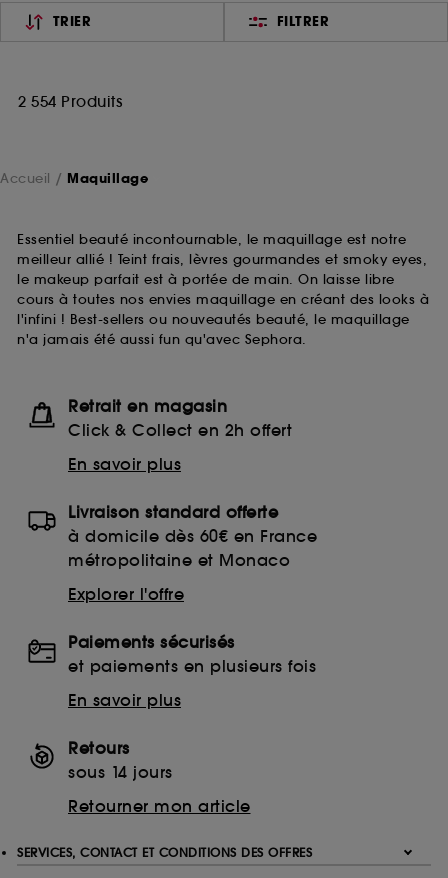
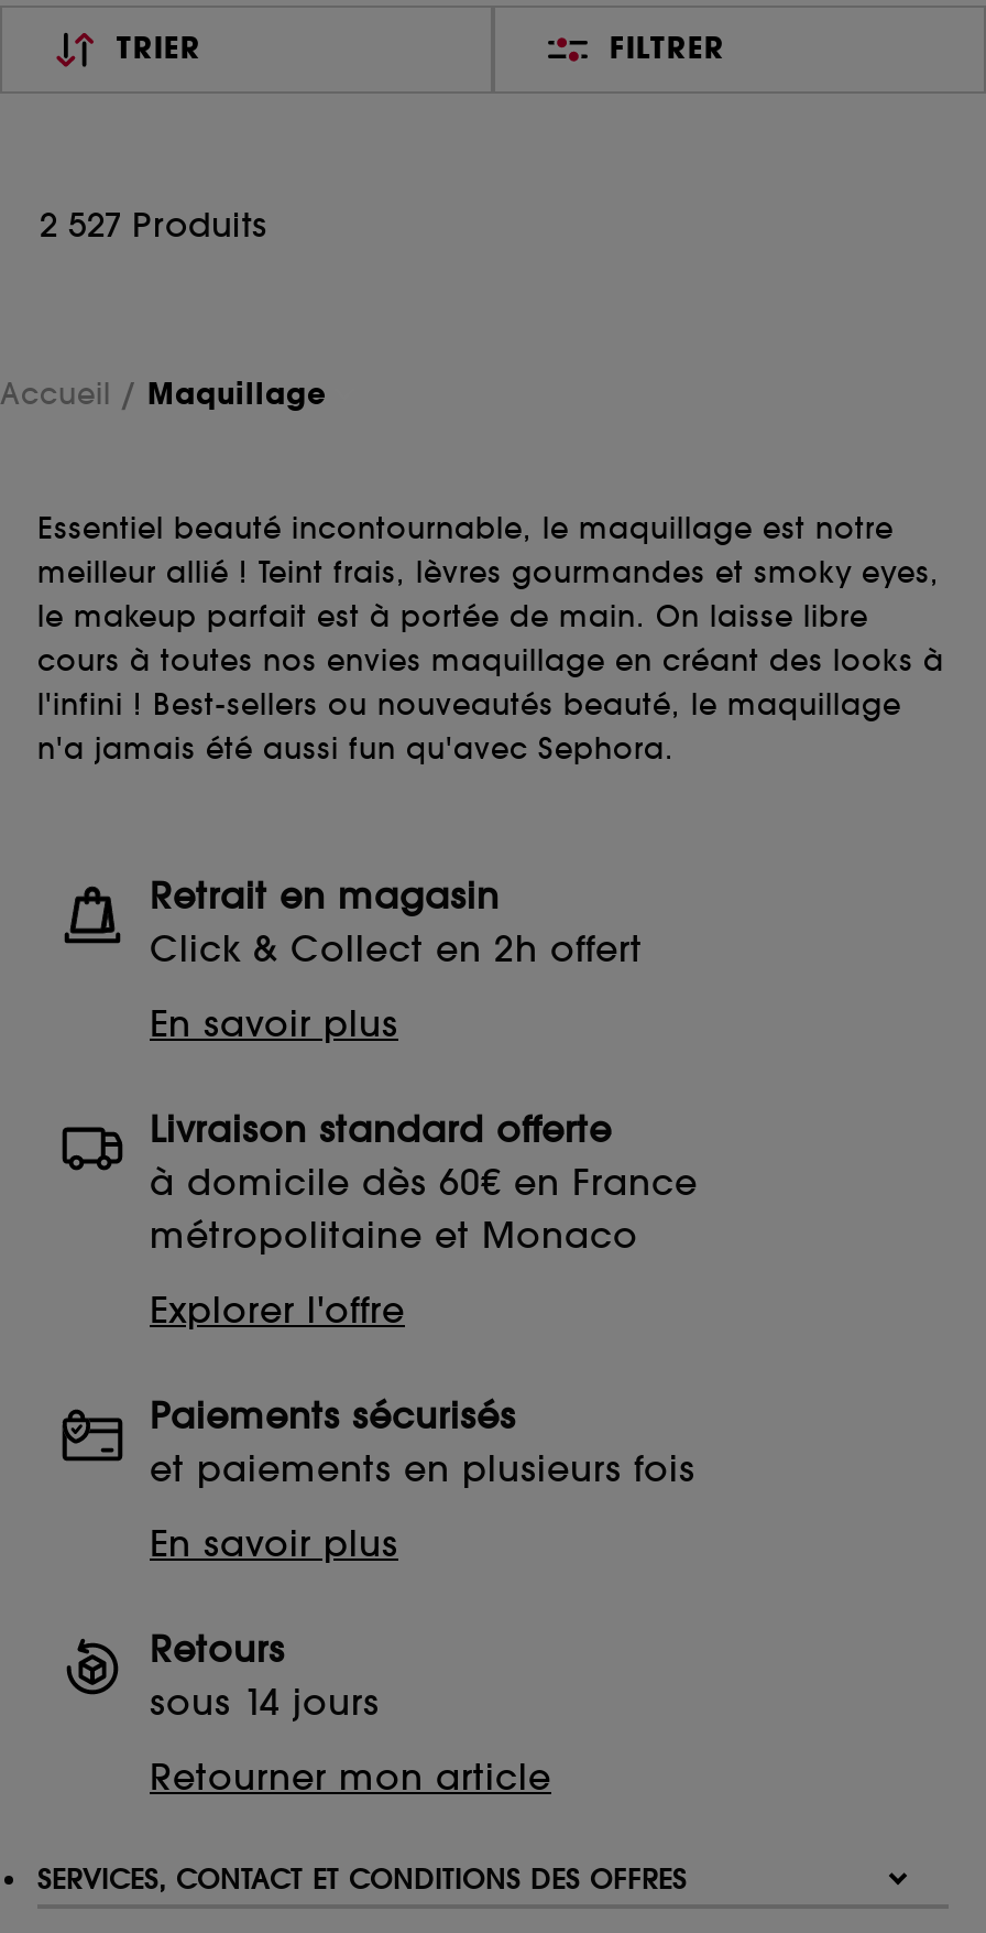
[18,92,122,111] 2 554 Produits -> [40,204,266,246] 2 527 Produits

